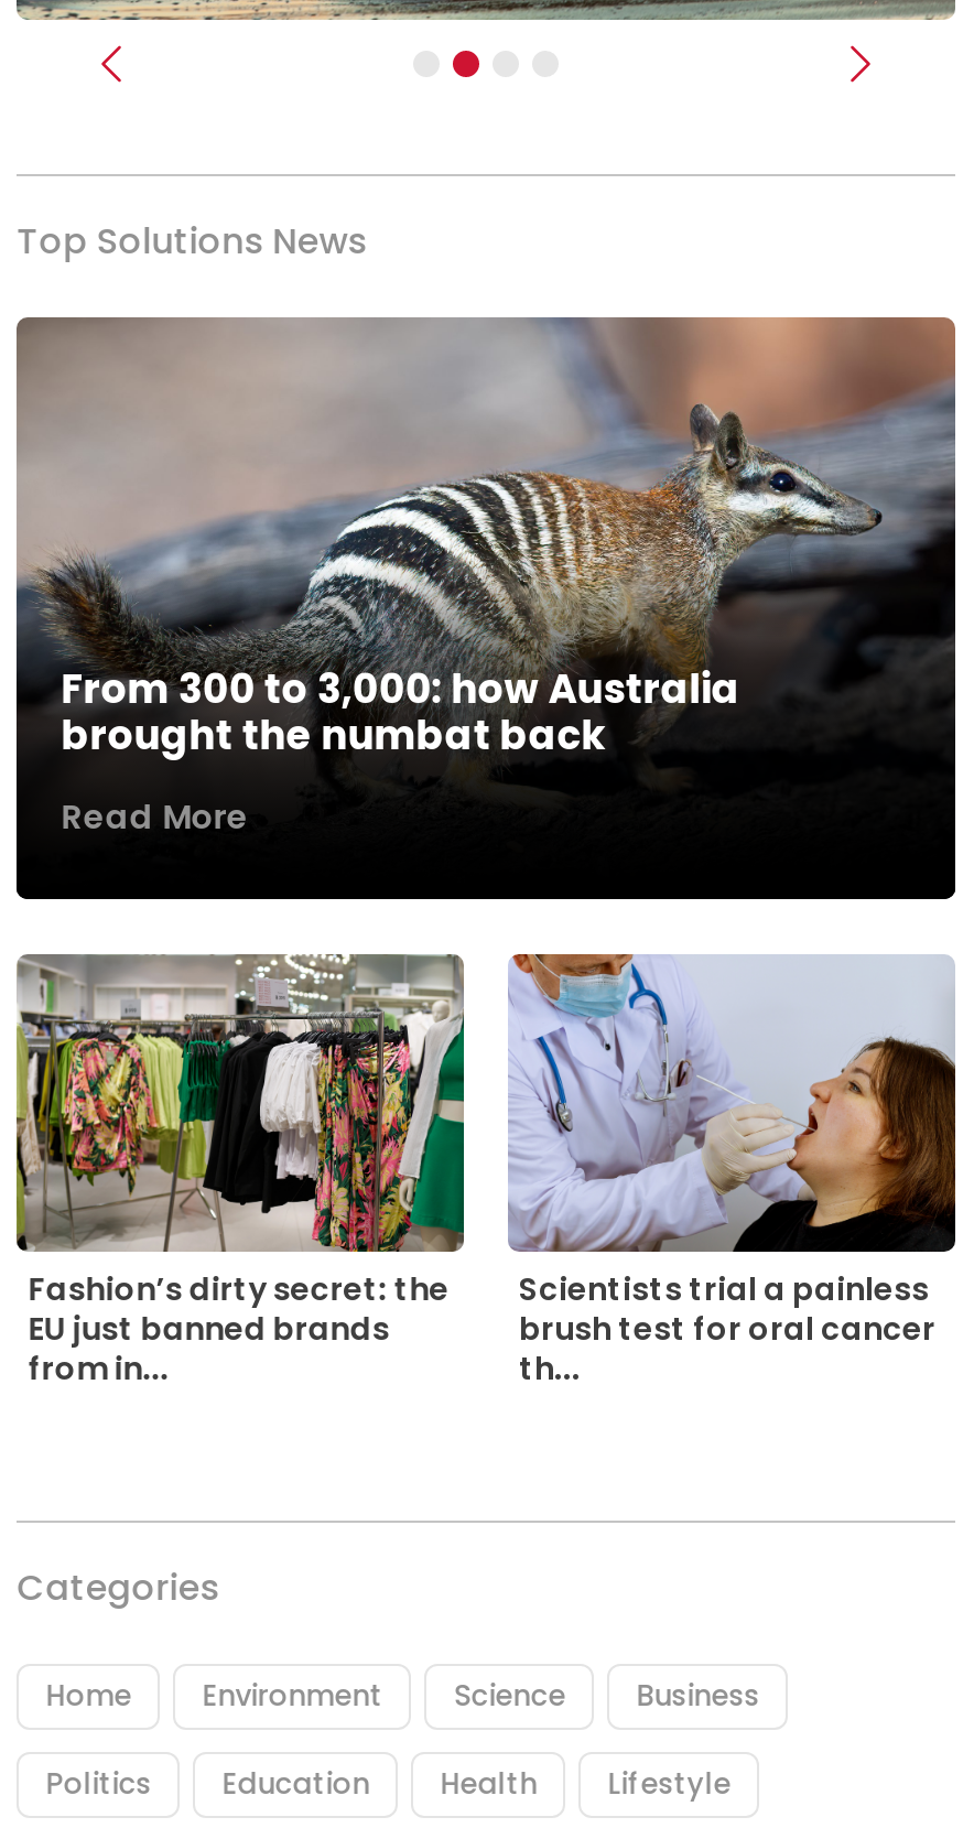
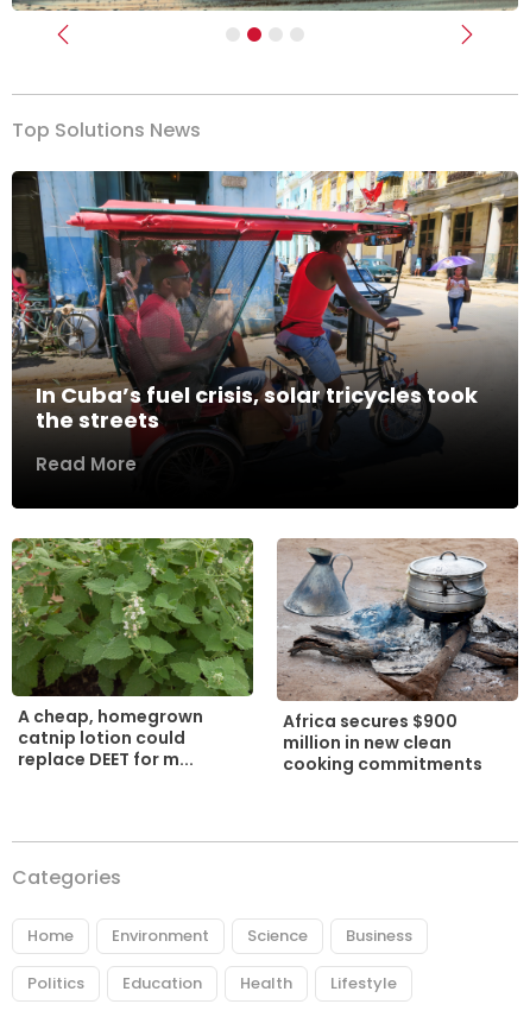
[17,315,957,762] [image] | From 300 to 3,000: how Australia | brought the numbat back -> [11,170,518,434] [image] | In Cuba’s fuel crisis, solar tricycles took | the streets
[17,954,466,1391] [image] | Fashion’s dirty secret: the | EU just banned brands | from in... -> [12,538,254,771] [image] | A cheap, homegrown | catnip lotion could | replace DEET for m...
[508,954,957,1391] [image] | Scientists trial a painless | brush test for oral cancer | th... -> [277,538,519,776] [image] | Africa secures $900 | million in new clean | cooking commitments

